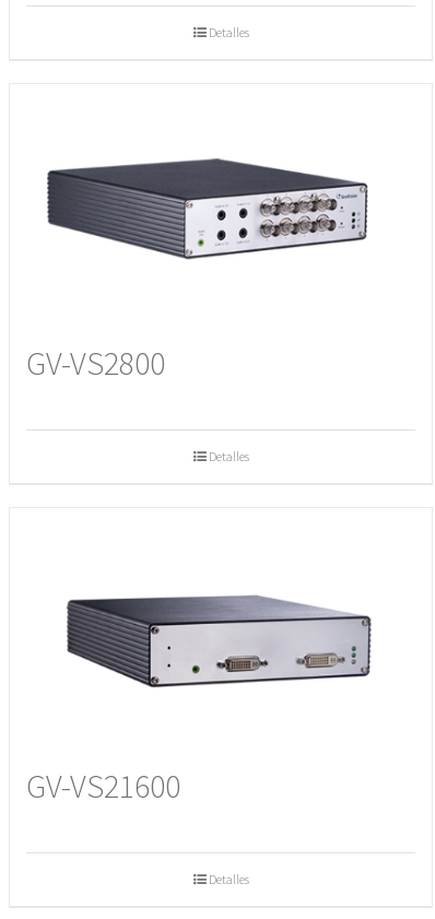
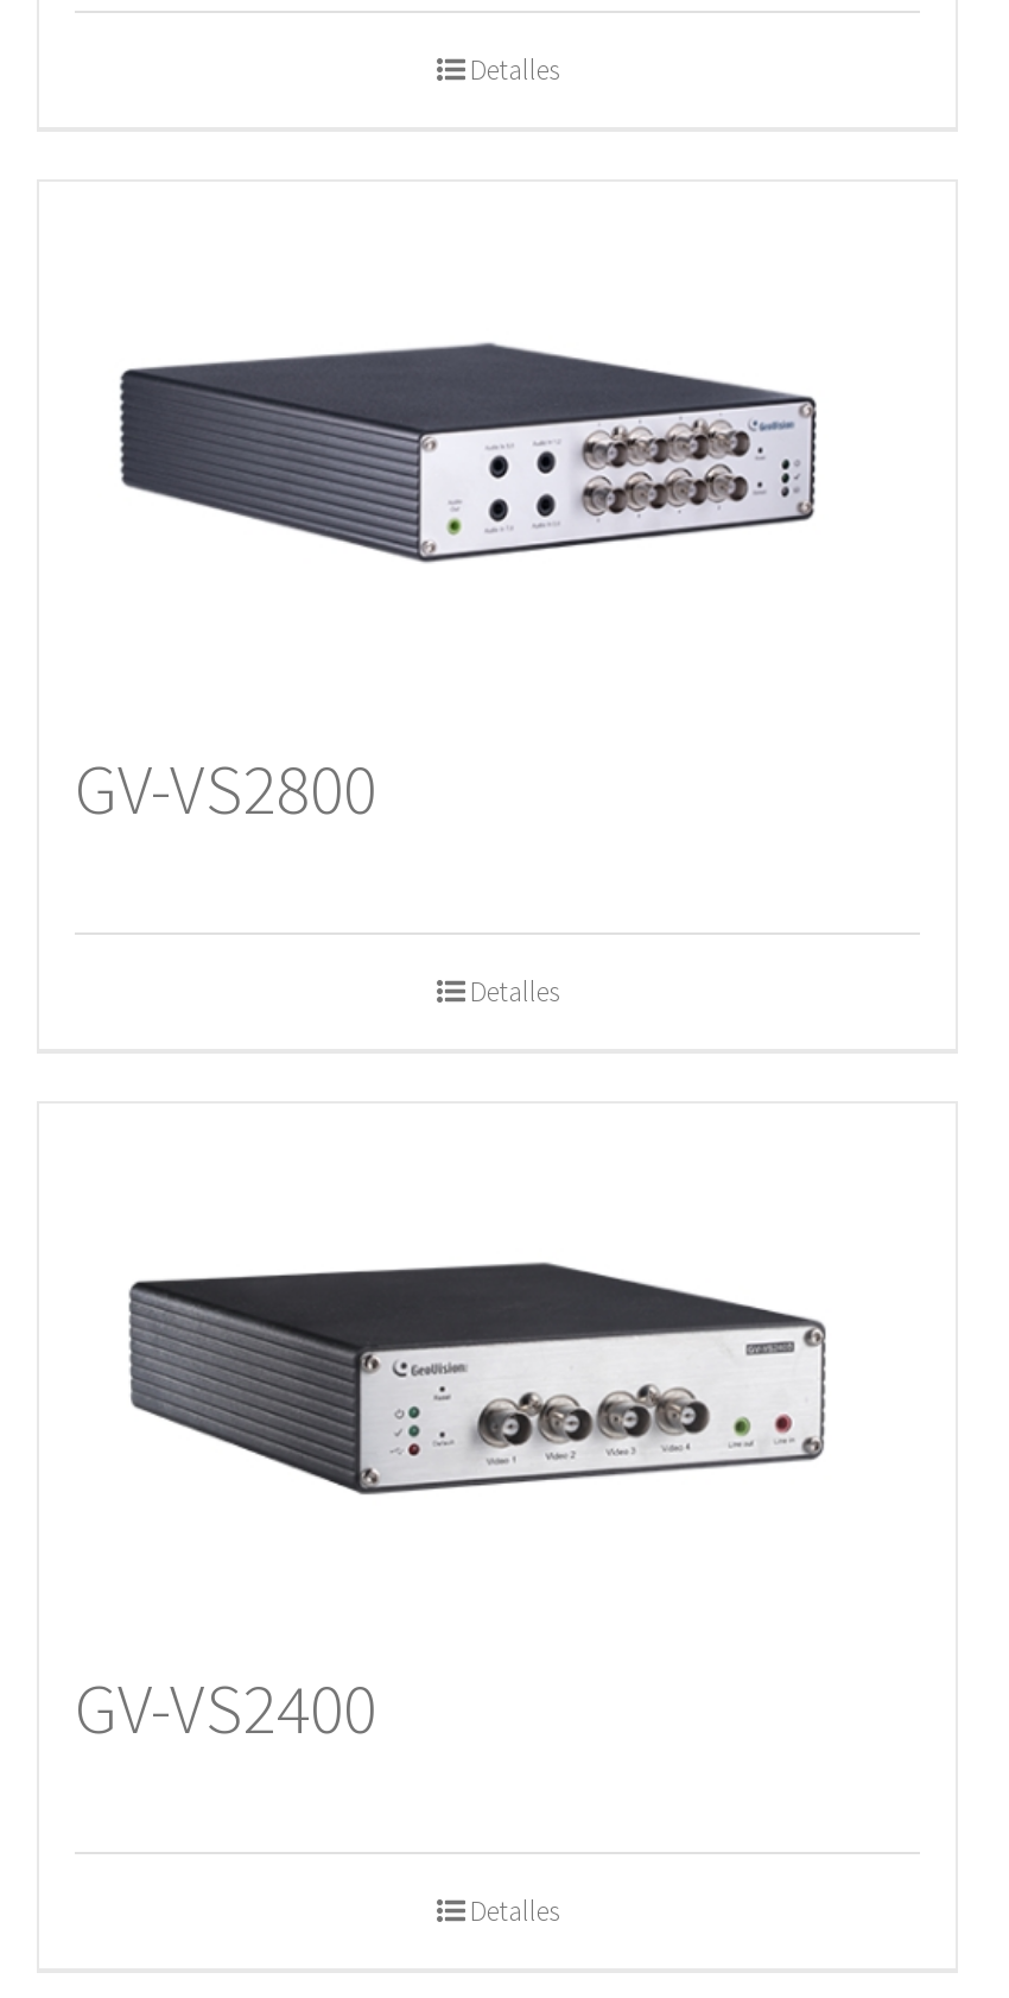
[51,581,372,687] [image] -> [127,1260,827,1496] [image]
[26,766,180,807] GV-VS21600 -> [75,1665,376,1753] GV-VS2400

